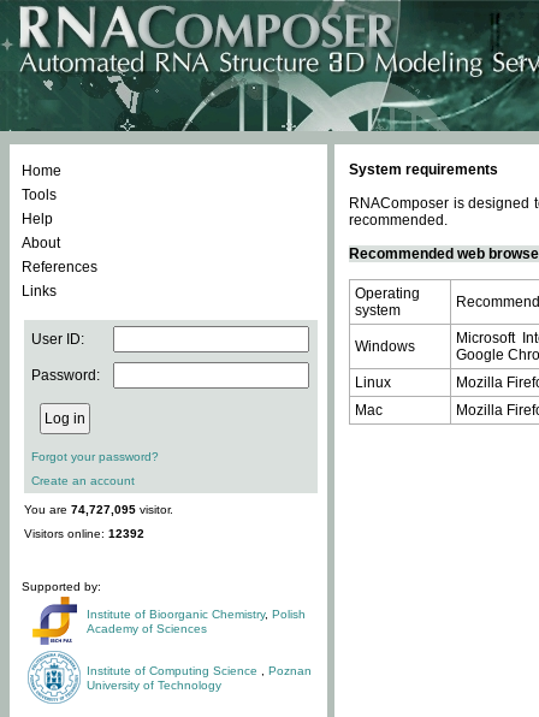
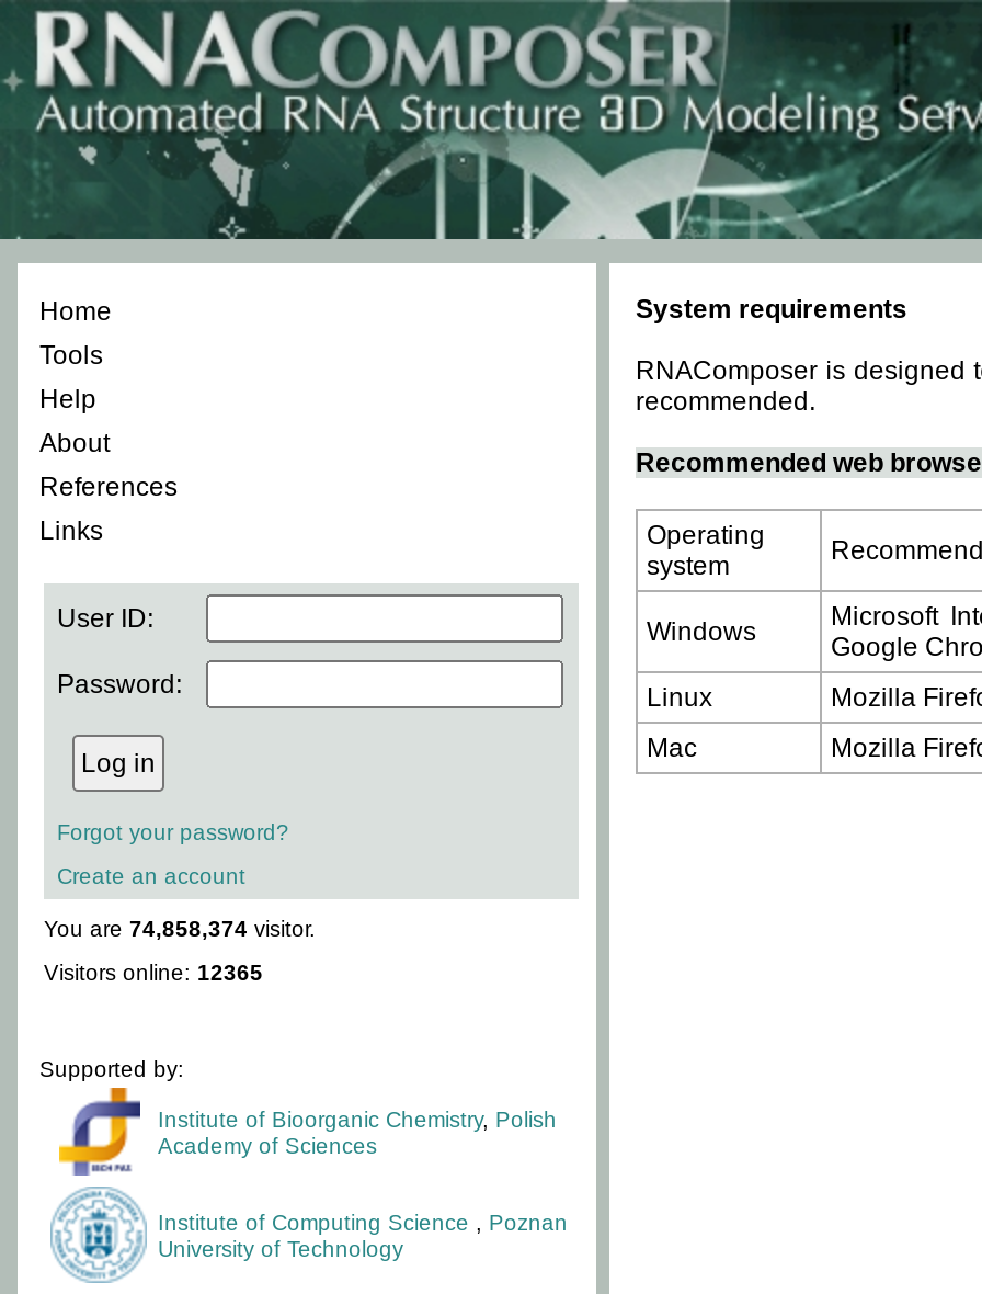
[24,503,173,516] You are 74,727,095 visitor. -> [44,917,316,941] You are 74,858,374 visitor.
[24,527,144,540] Visitors online: 12392 -> [44,961,263,985] Visitors online: 12365

